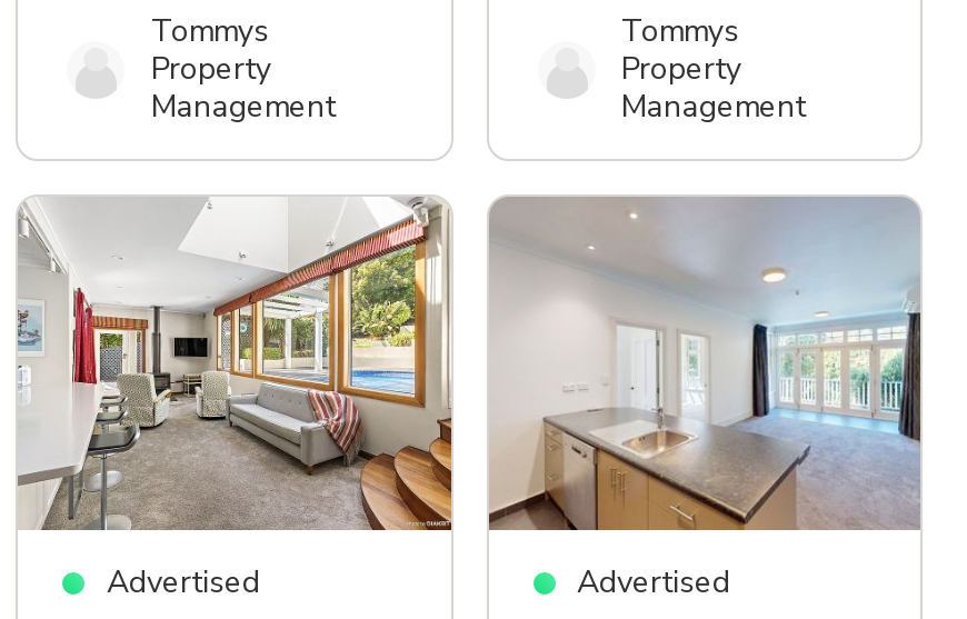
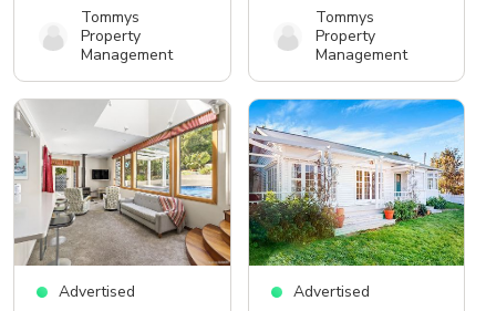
[487,194,923,532] [image] -> [248,99,465,267] [image]

